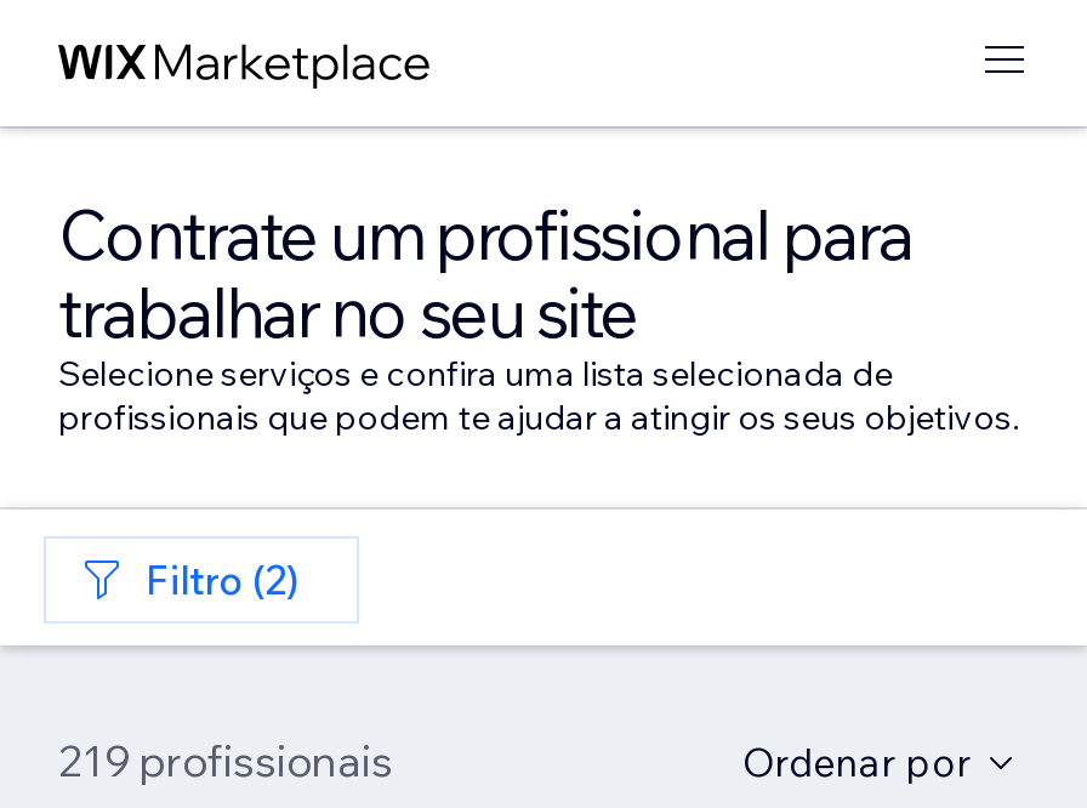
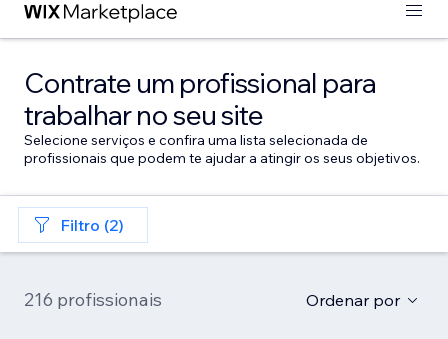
[58,733,393,789] 219 profissionais -> [24,288,162,311] 216 profissionais

